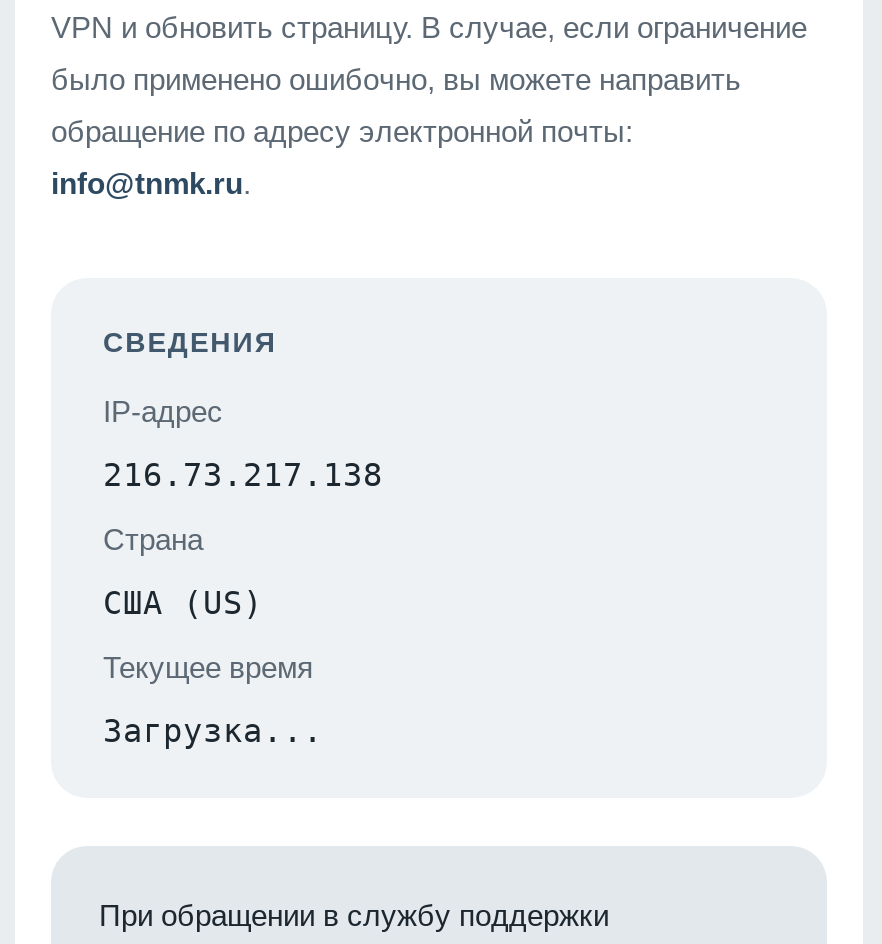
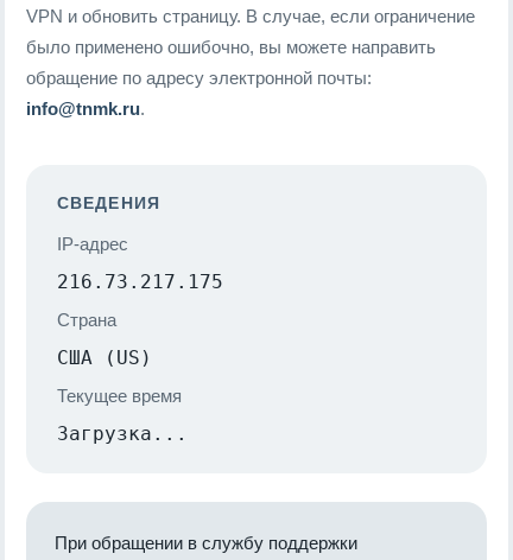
[103,455,383,493] 216.73.217.138 -> [57,270,223,292] 216.73.217.175

